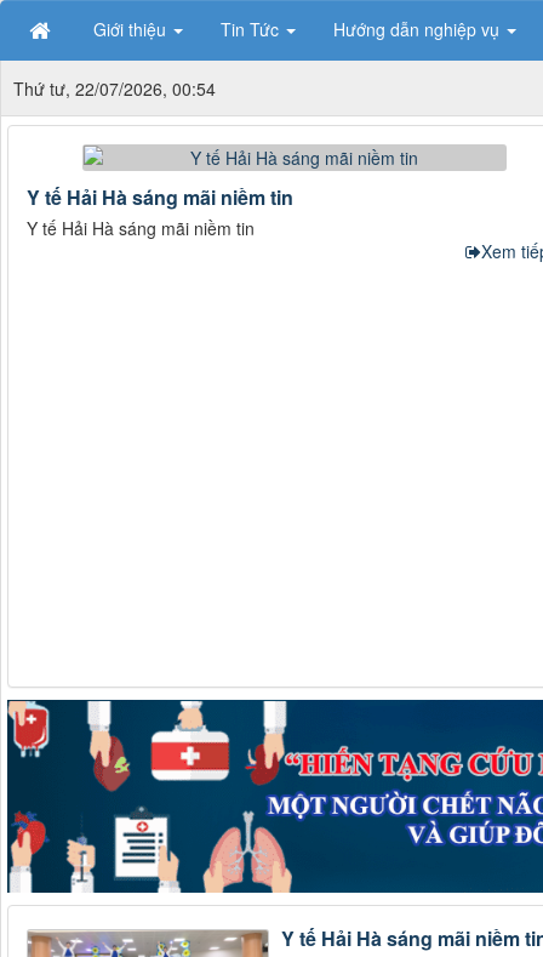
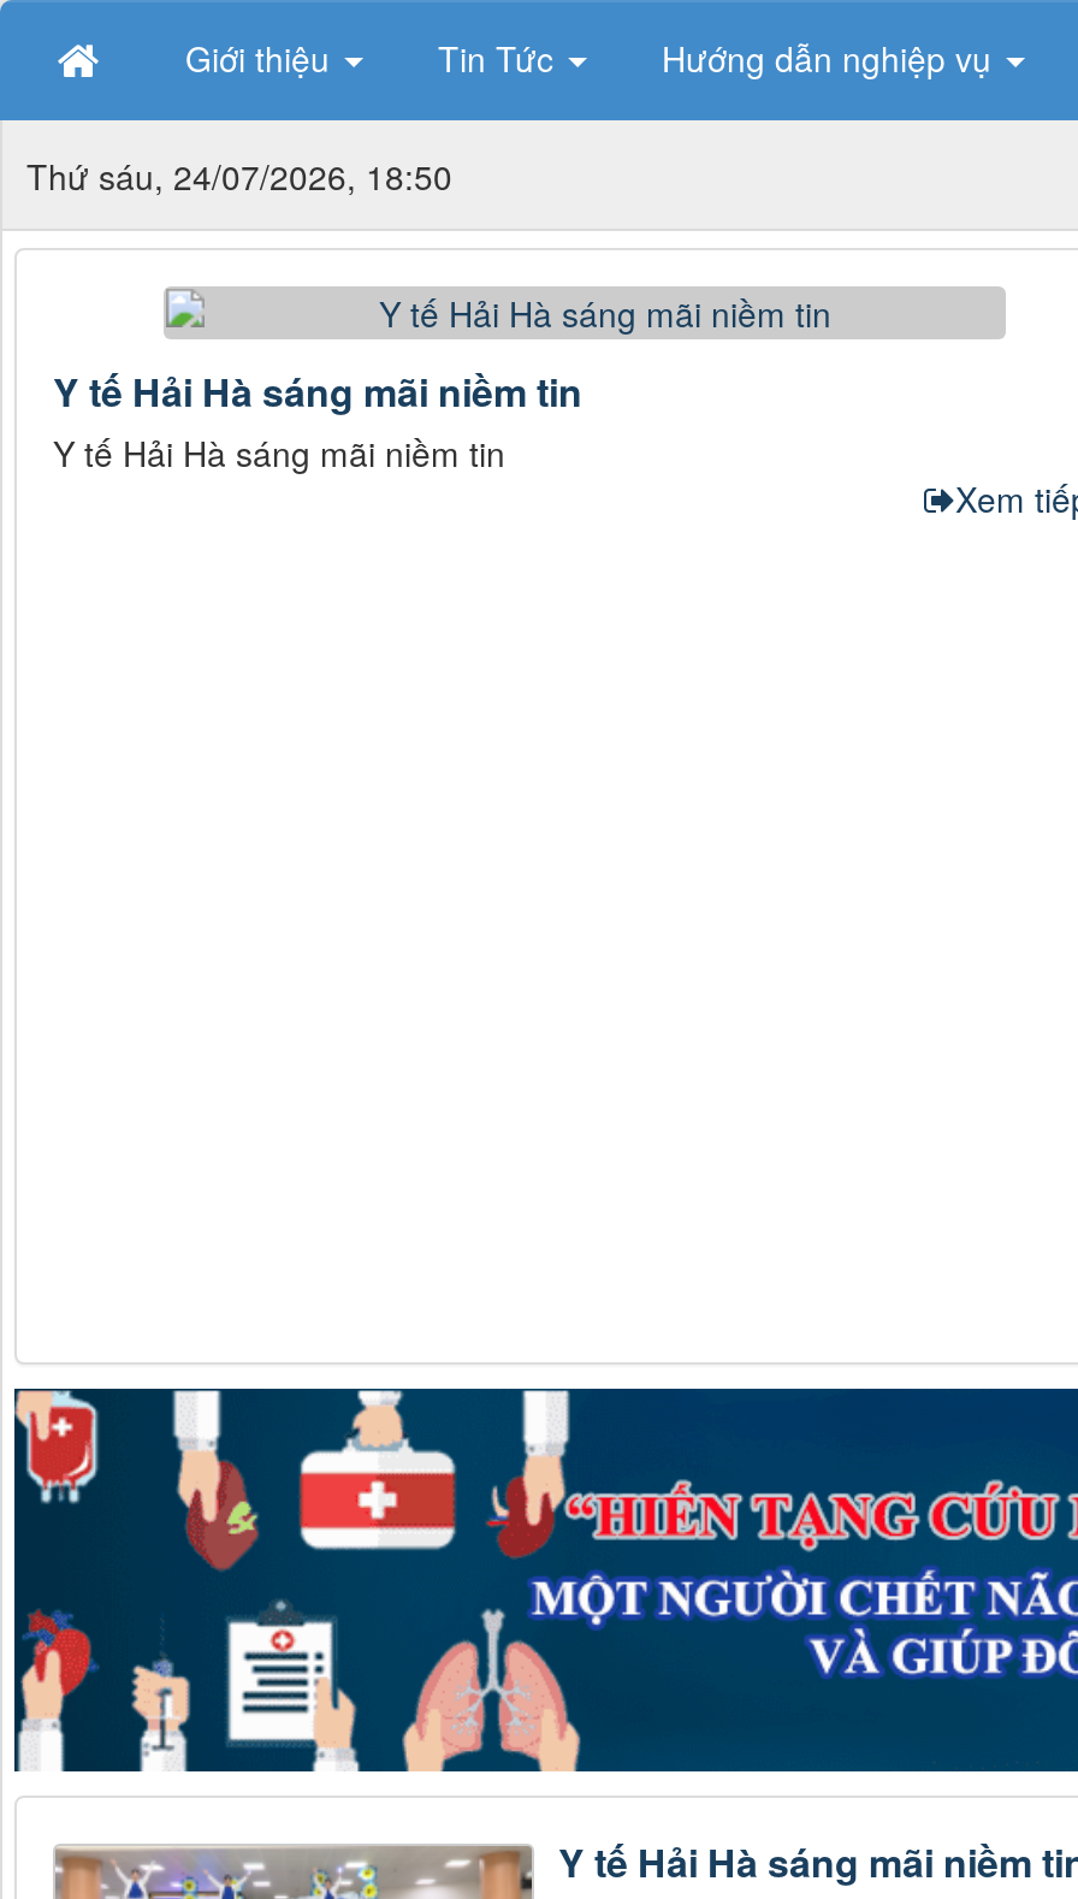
[13,76,216,101] Thứ tư, 22/07/2026, 00:54 -> [26,152,452,200] Thứ sáu, 24/07/2026, 18:50

